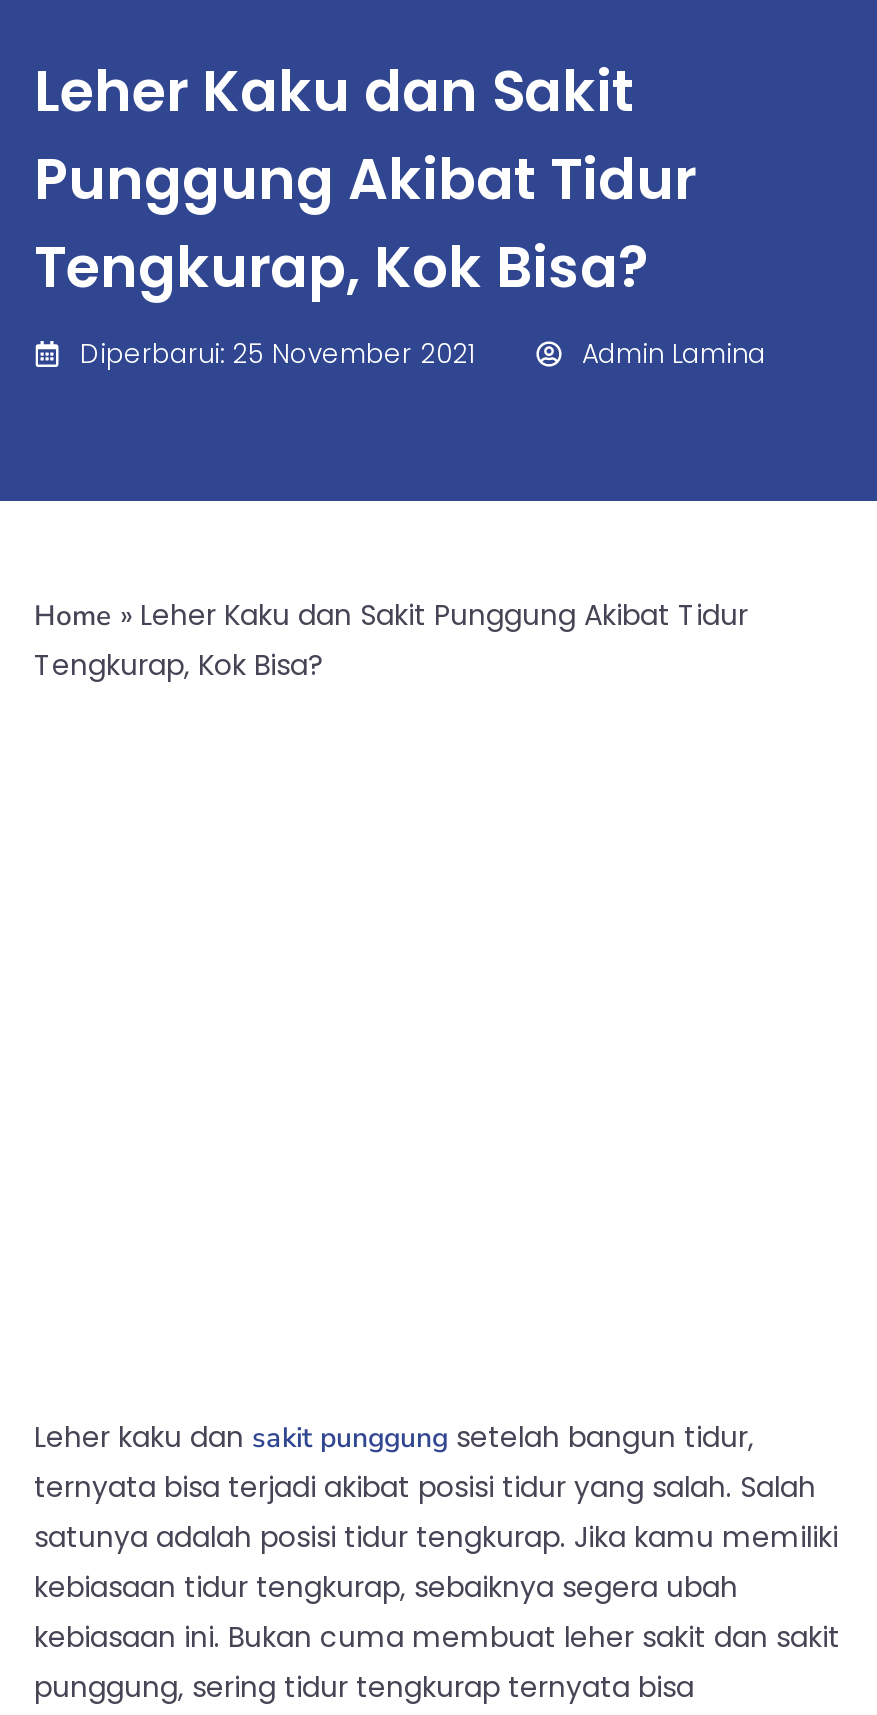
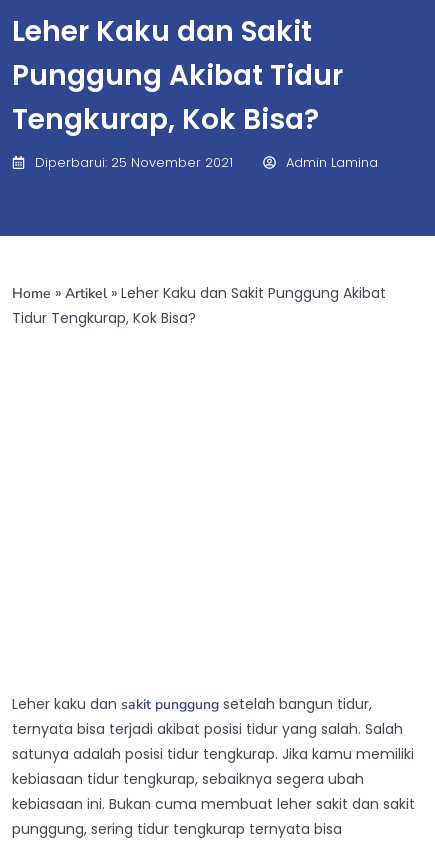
[34,595,748,685] Home» Leher Kaku dan Sakit Punggung Akibat Tidur | Tengkurap, Kok Bisa? -> [12,283,386,328] Home» Artikel» Leher Kaku dan Sakit Punggung Akibat | Tidur Tengkurap, Kok Bisa?

